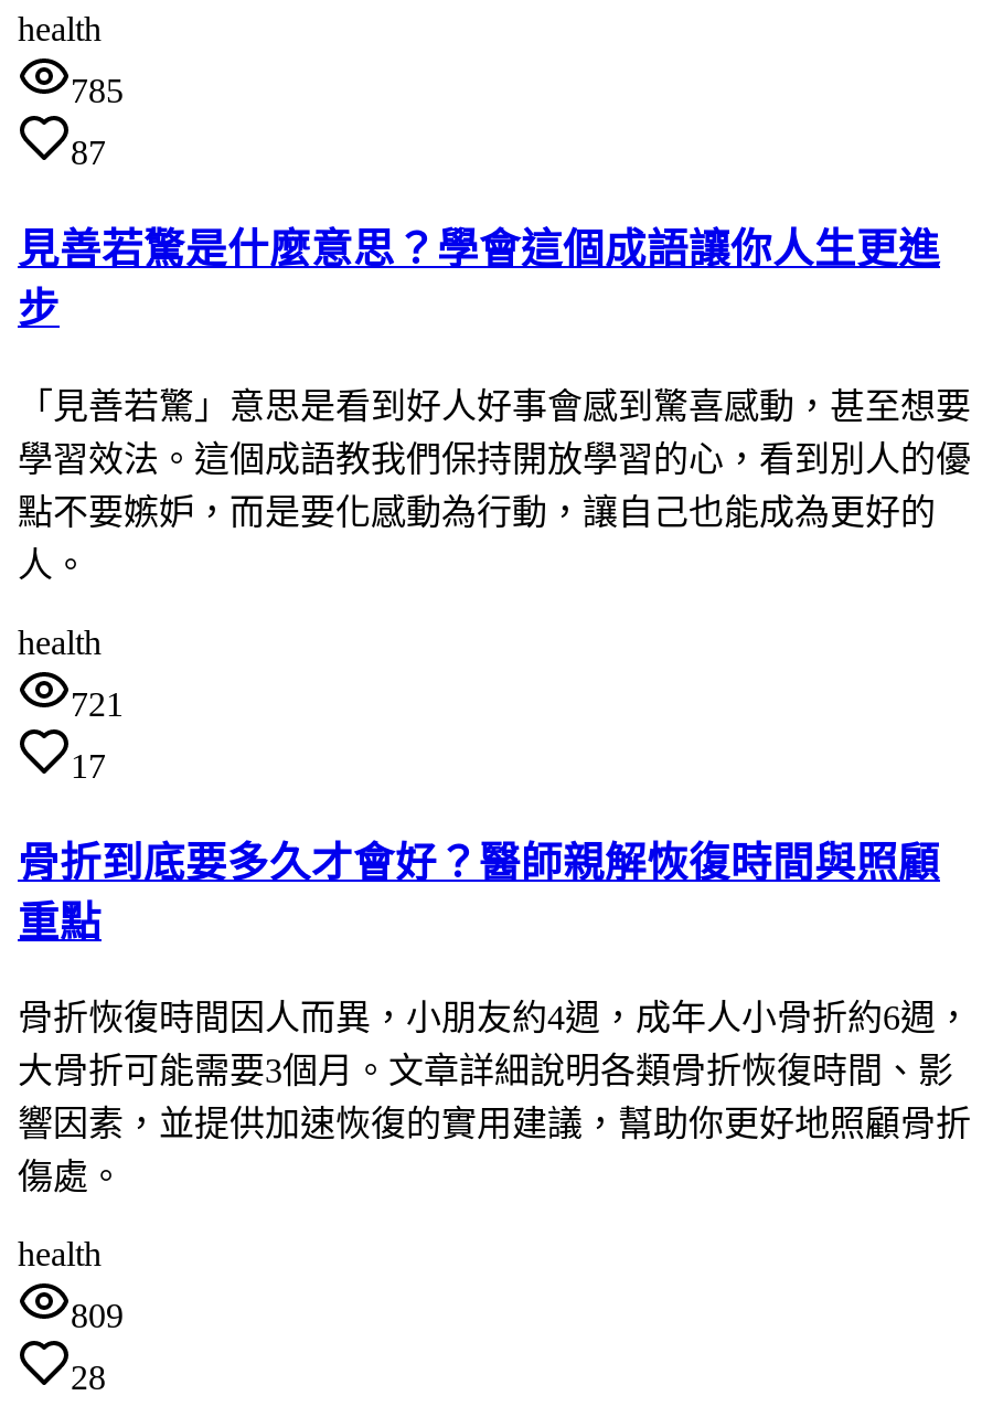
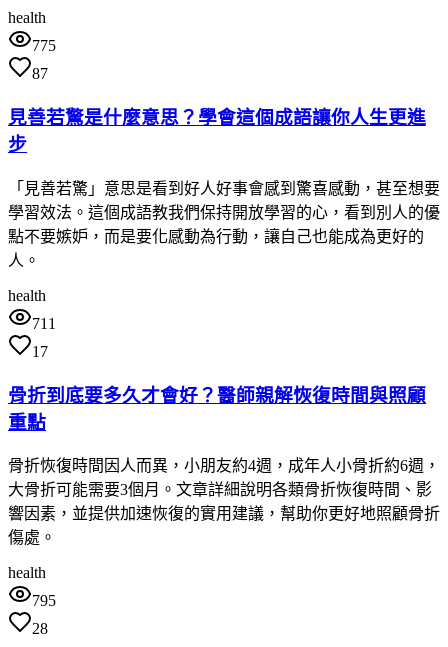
[71,73,124,110] 785 -> [32,37,56,54] 775
[71,685,124,723] 721 -> [32,315,56,332] 711
[71,1297,124,1335] 809 -> [32,592,56,609] 795

